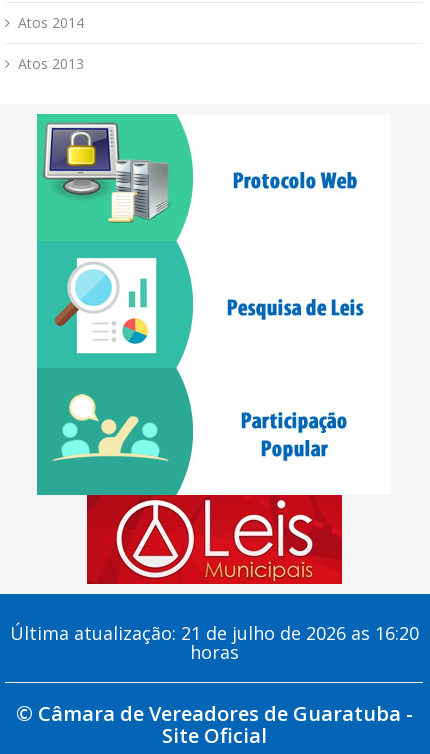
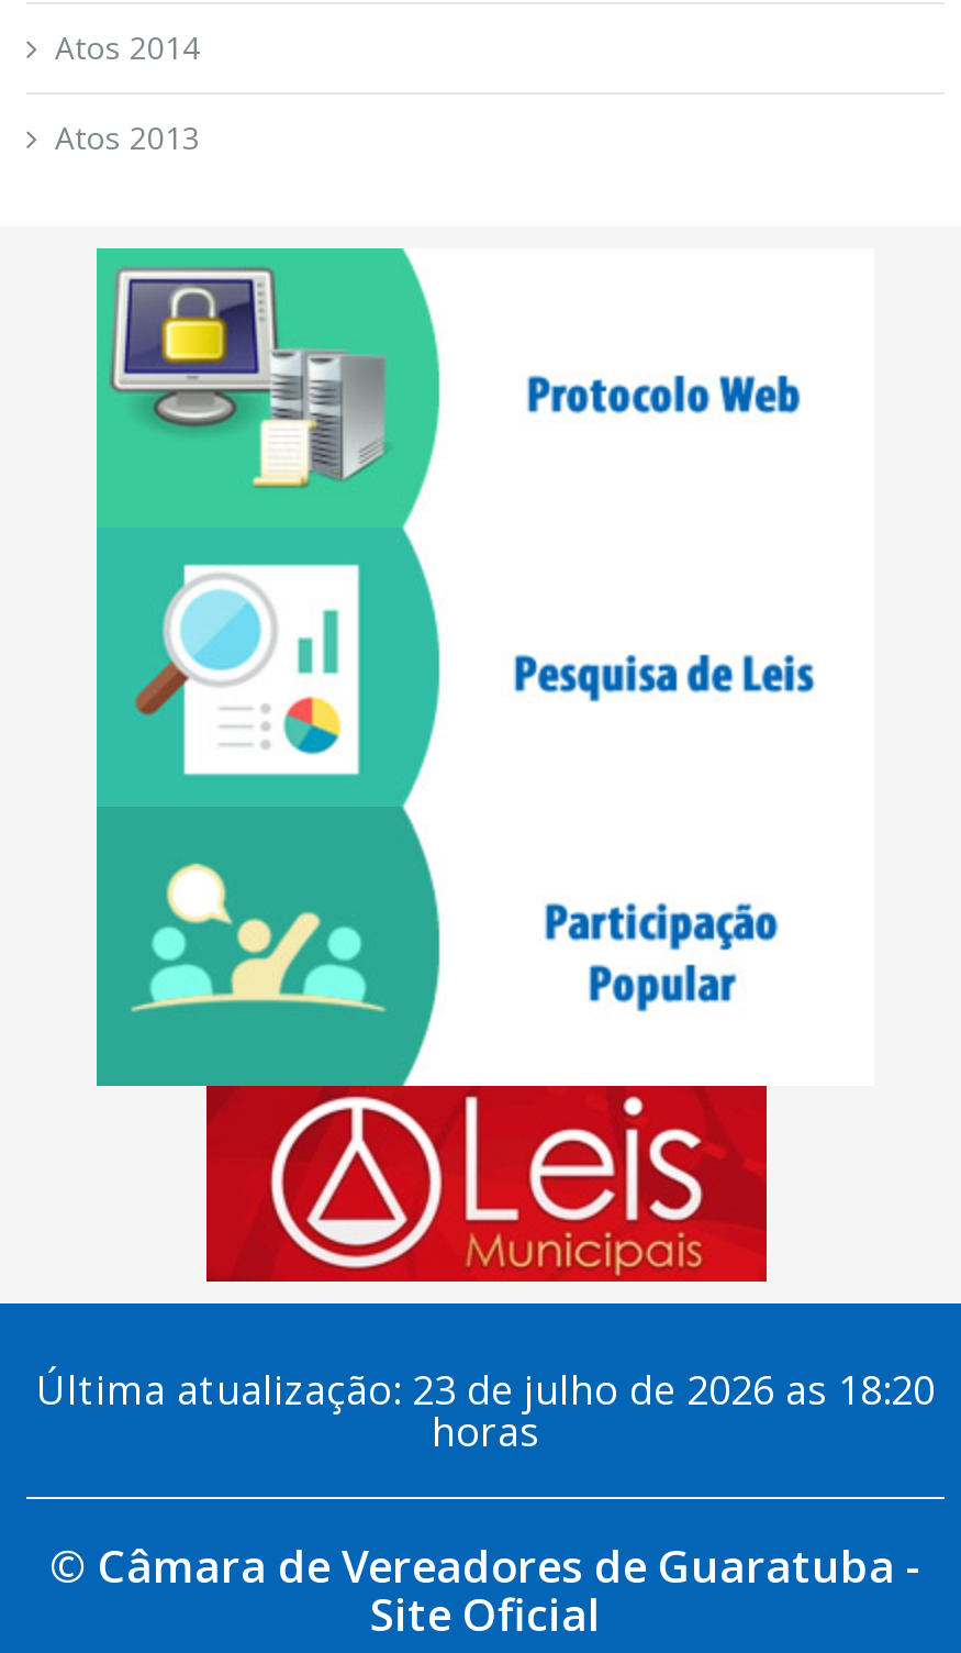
[9,621,418,645] Última atualização: 21 de julho de 2026 as 16:20 -> [36,1362,935,1415] Última atualização: 23 de julho de 2026 as 18:20

